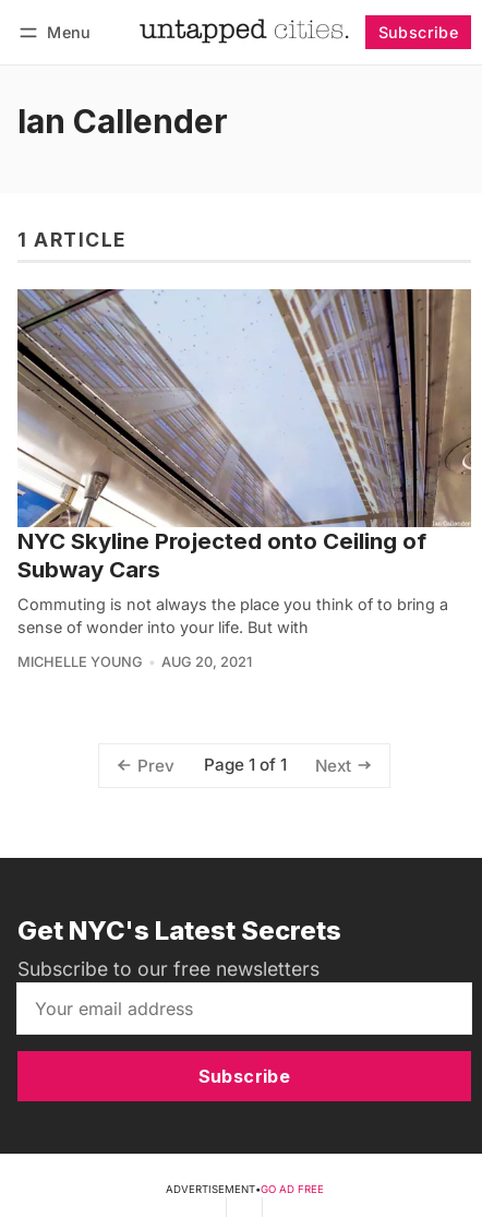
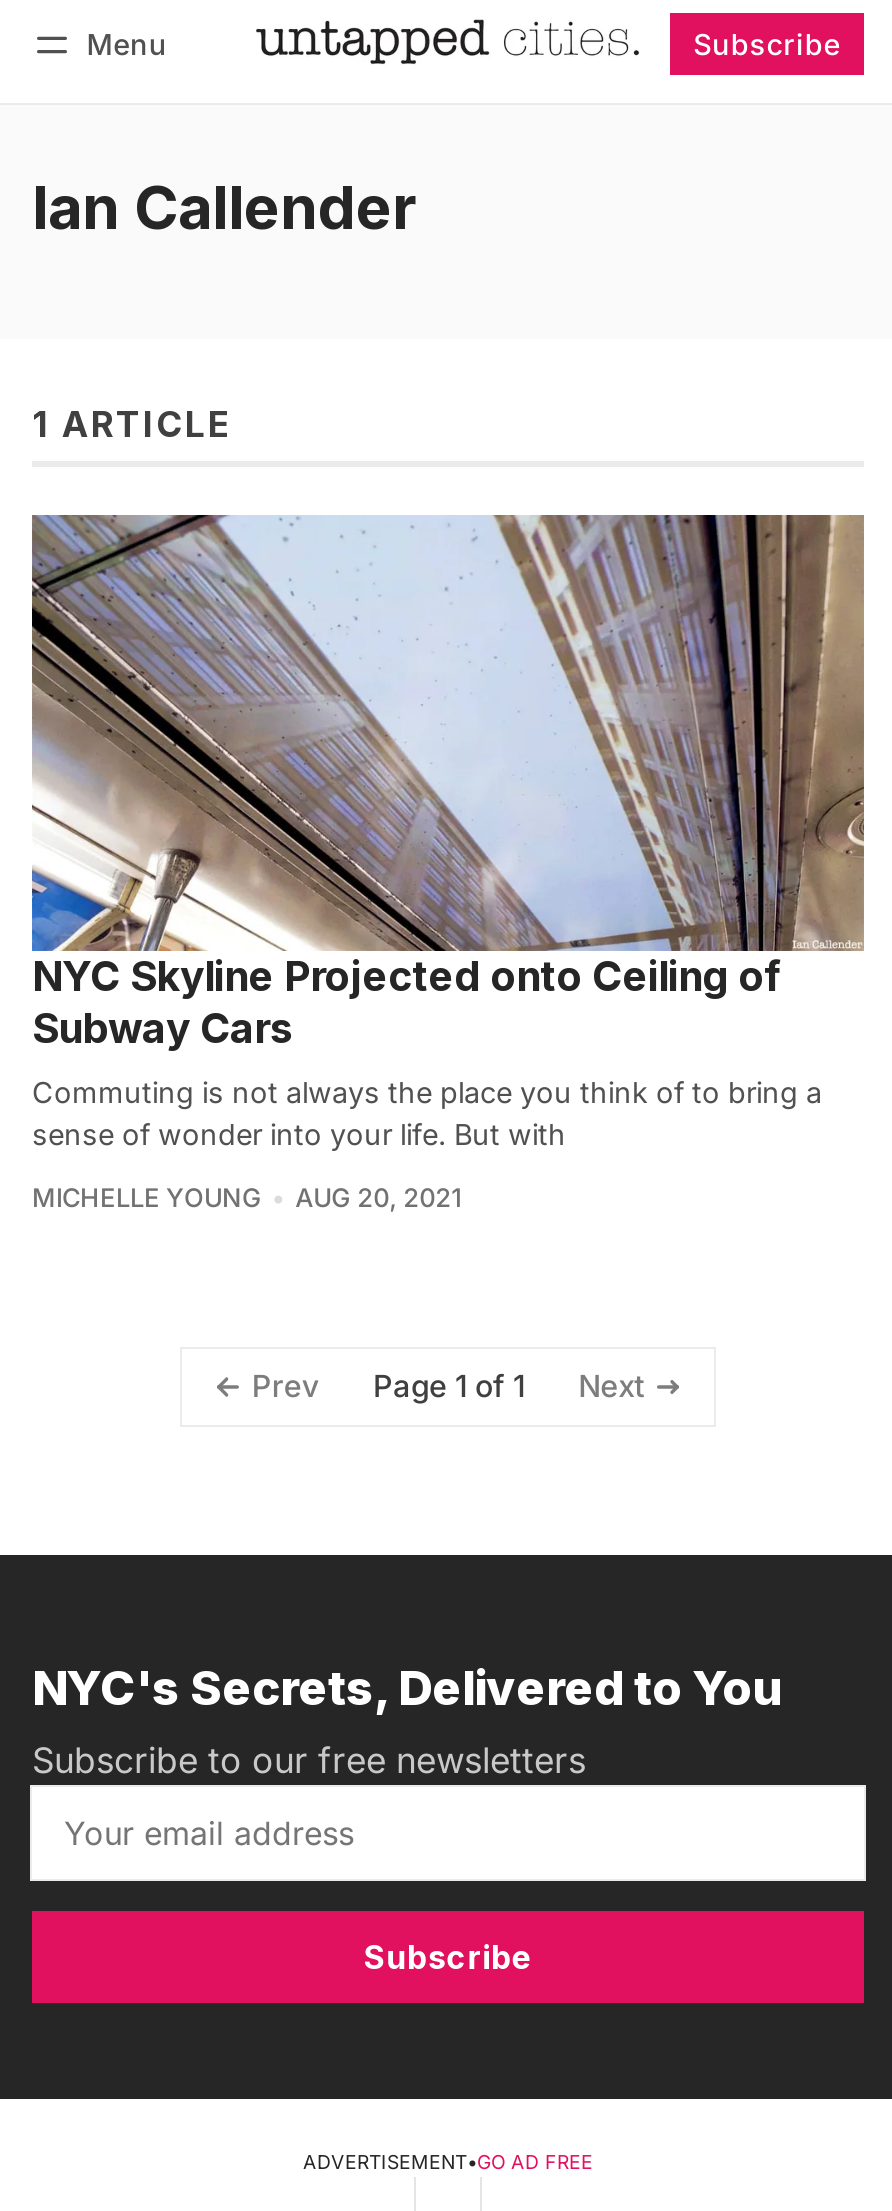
[17,914,341,946] Get NYC's Latest Secrets -> [32,1660,780,1718] NYC's Secrets, Delivered to You

